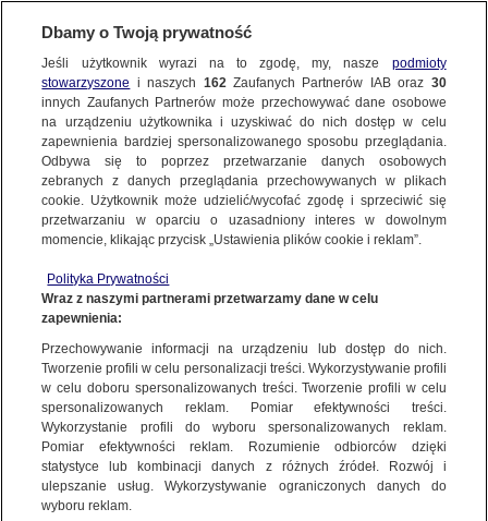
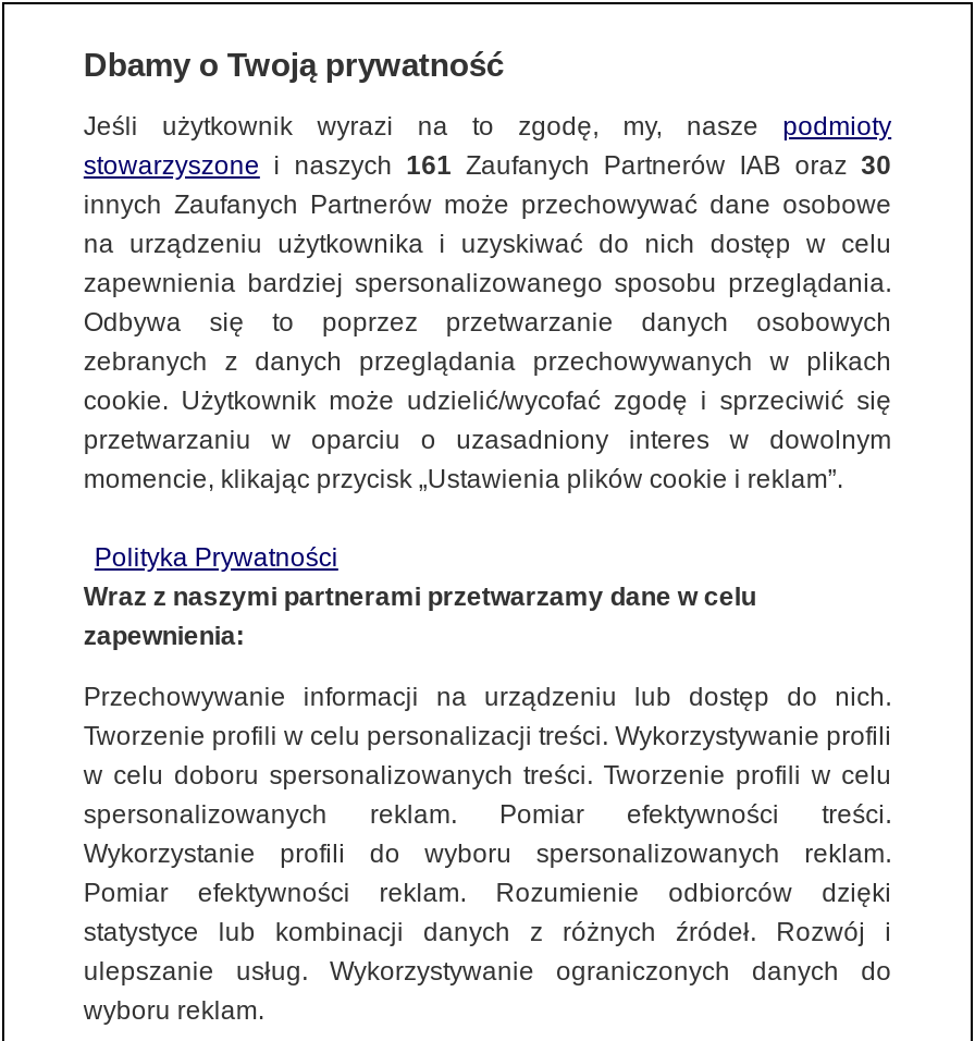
[42,75,446,90] stowarzyszone i naszych 162 Zaufanych Partnerów IAB oraz 30 -> [84,150,891,181] stowarzyszone i naszych 161 Zaufanych Partnerów IAB oraz 30

